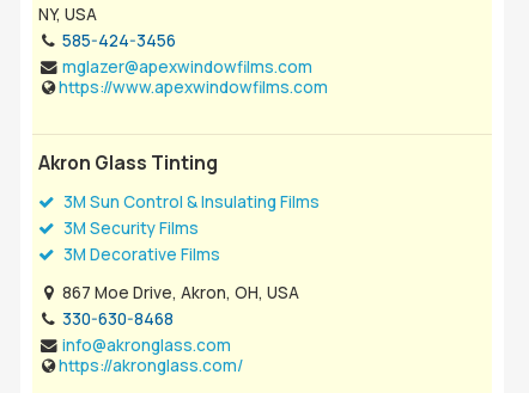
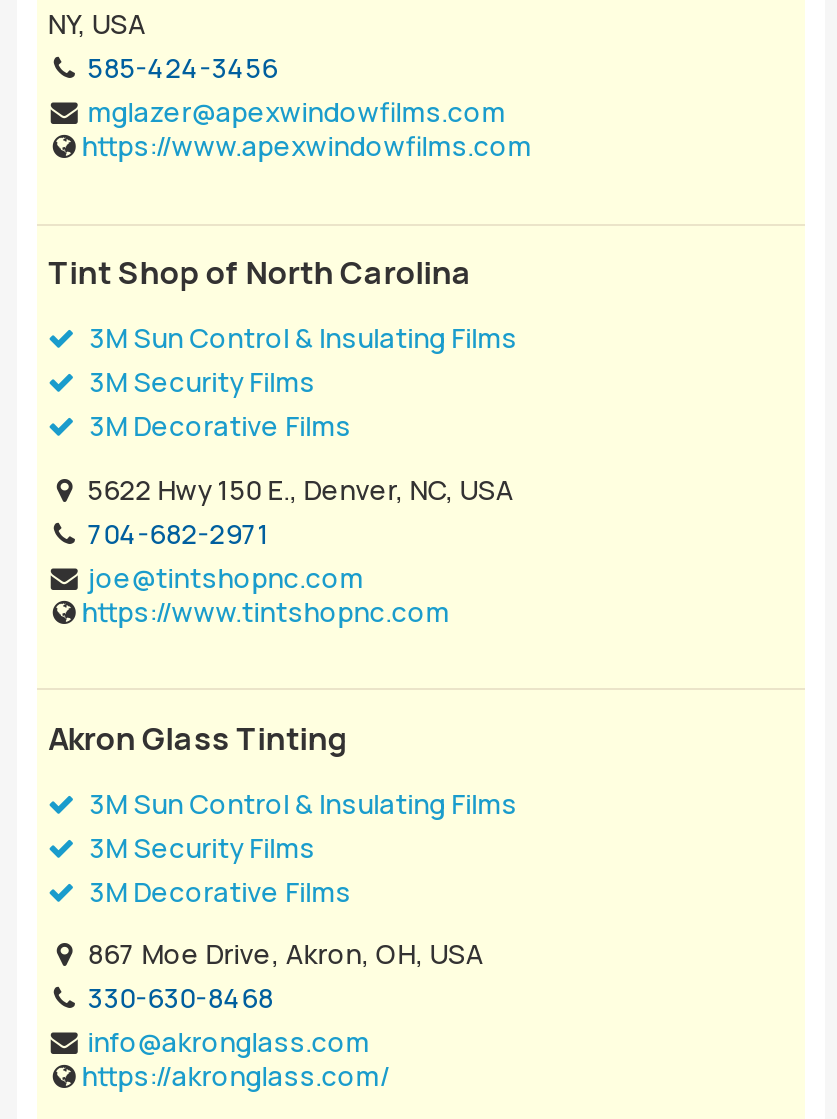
none -> [48,250,517,629] Tint Shop of North Carolina | 3M Sun Control & Insulating Films | 3M Security Films | 3M Decorative Films | 5622 Hwy 150 E., Denver, NC, USA | 704-682-2971 | joe@tintshopnc.com | https://www.tintshopnc.com

